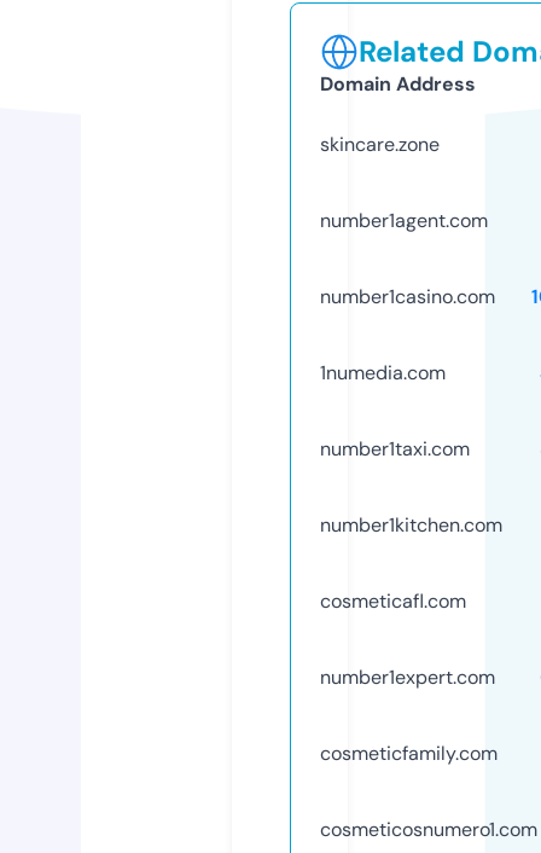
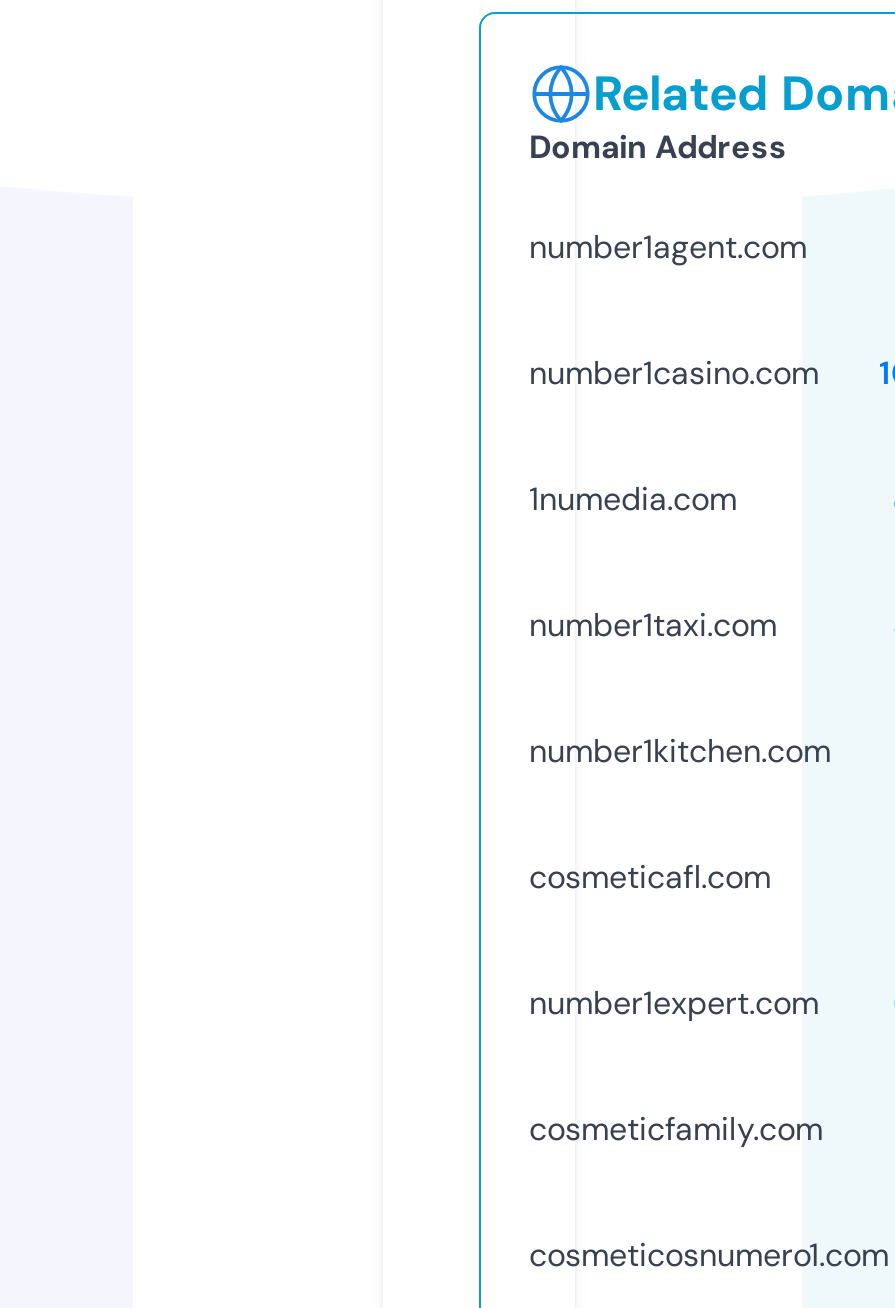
[320,131,440,157] skincare.zone -> none

